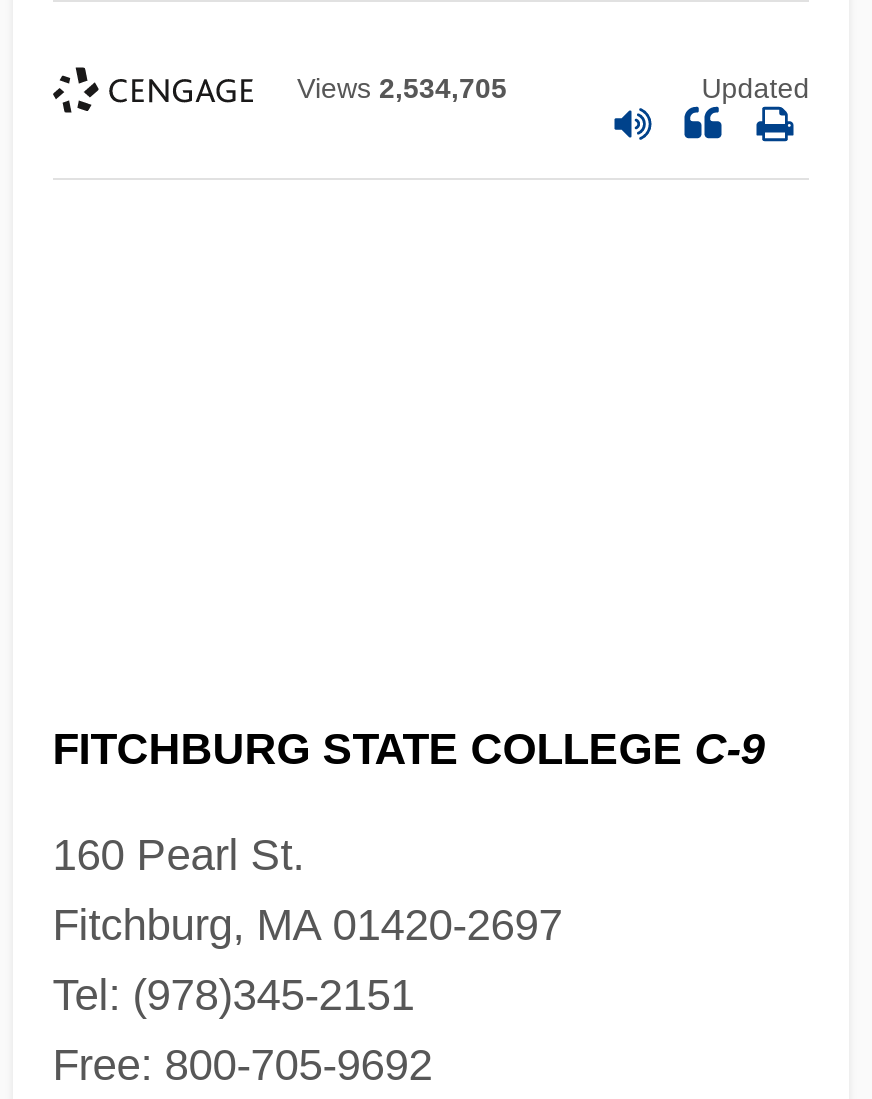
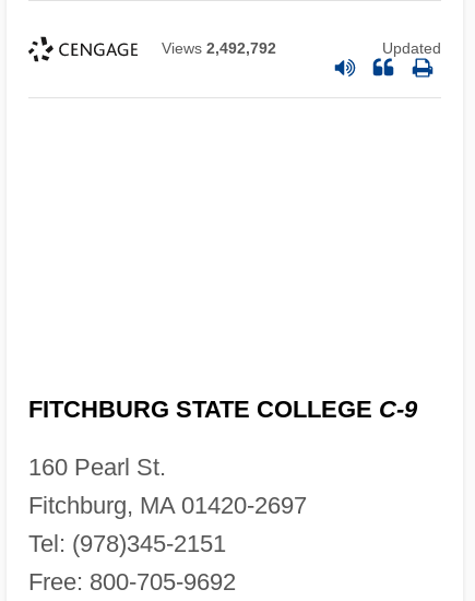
[297,73,507,105] Views 2,534,705 -> [162,40,276,57] Views 2,492,792

